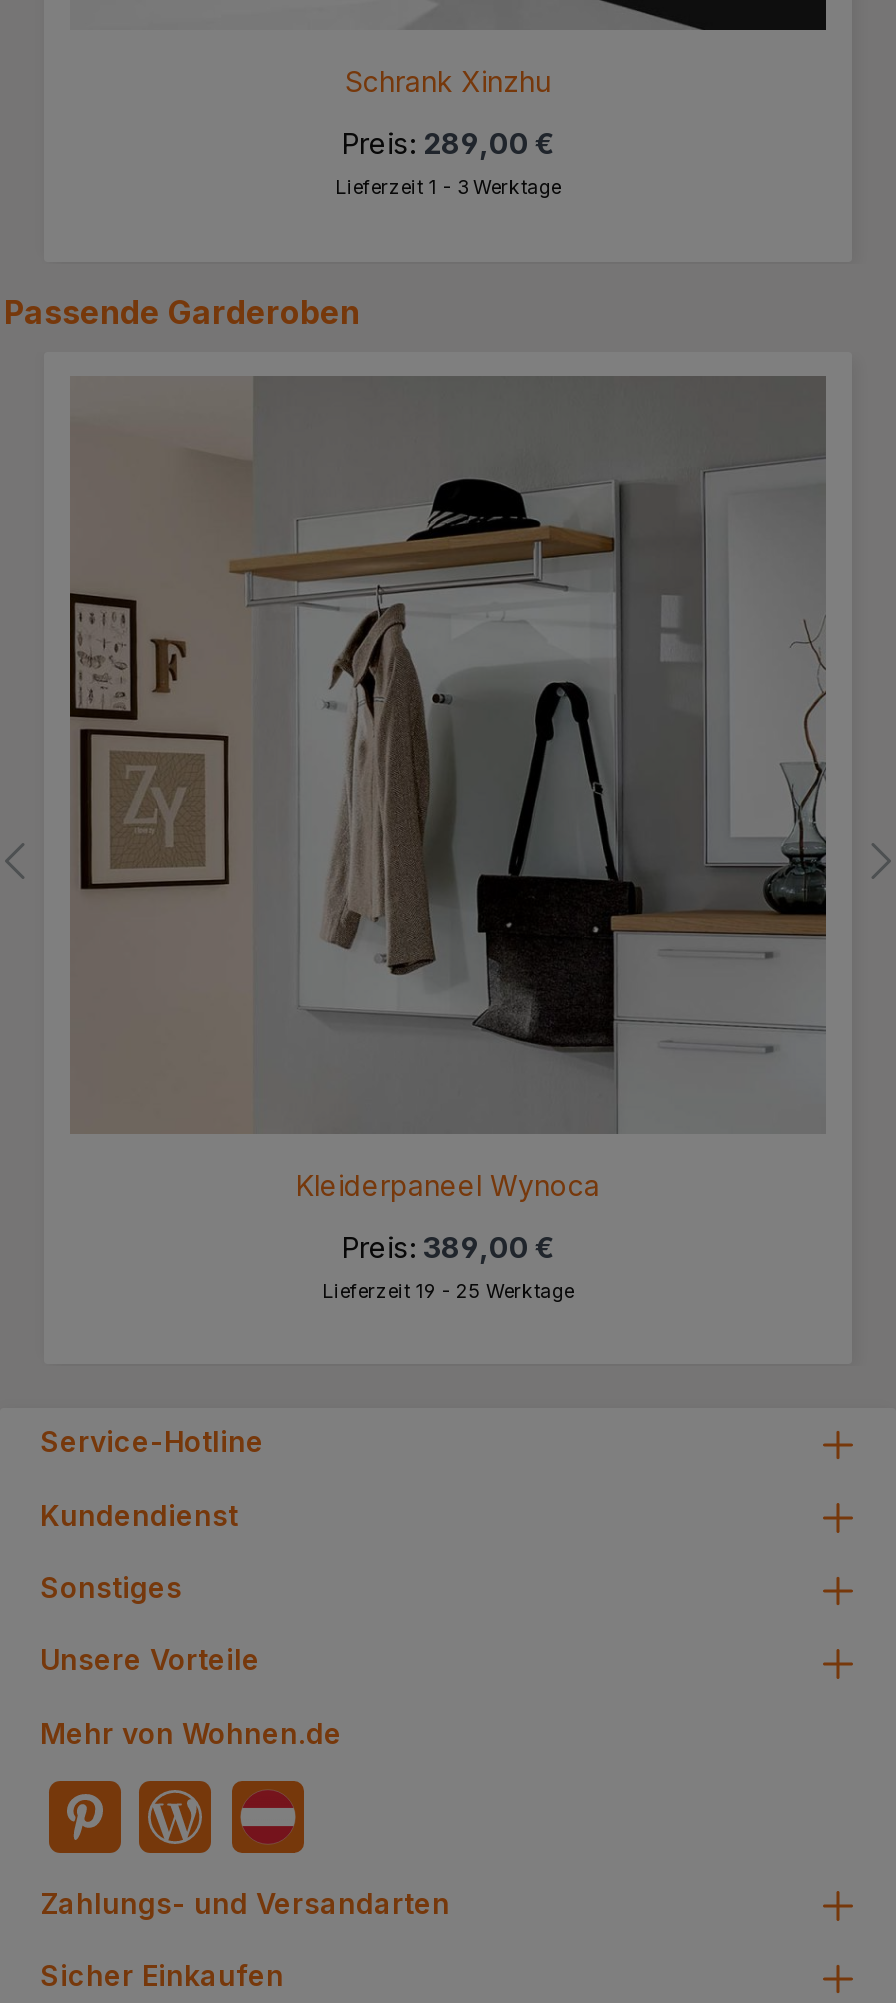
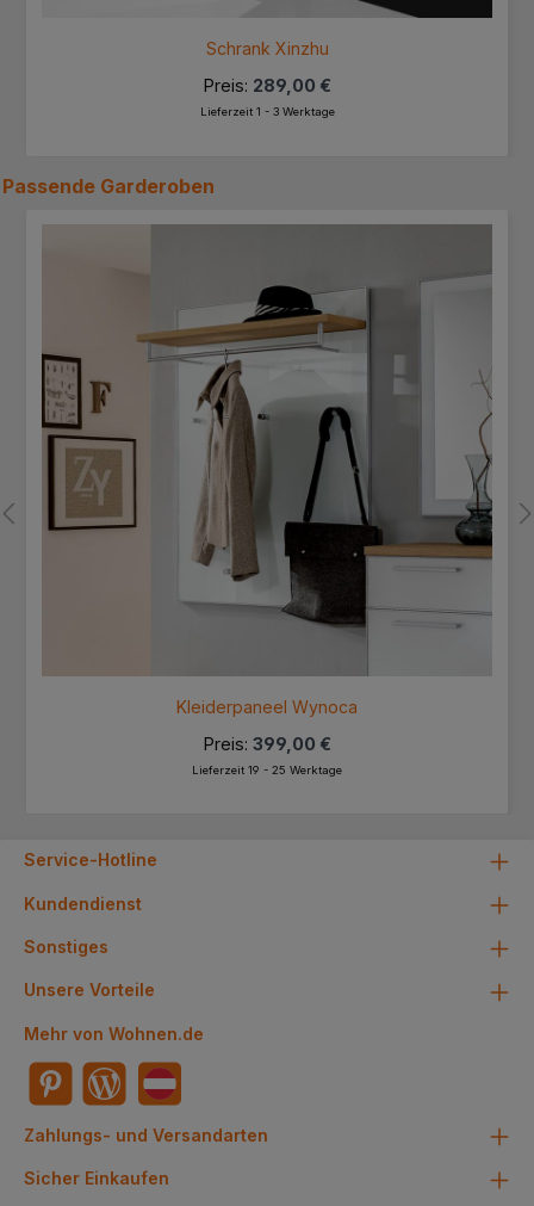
[341,1230,555,1264] Preis: 389,00 € -> [203,734,331,754] Preis: 399,00 €

